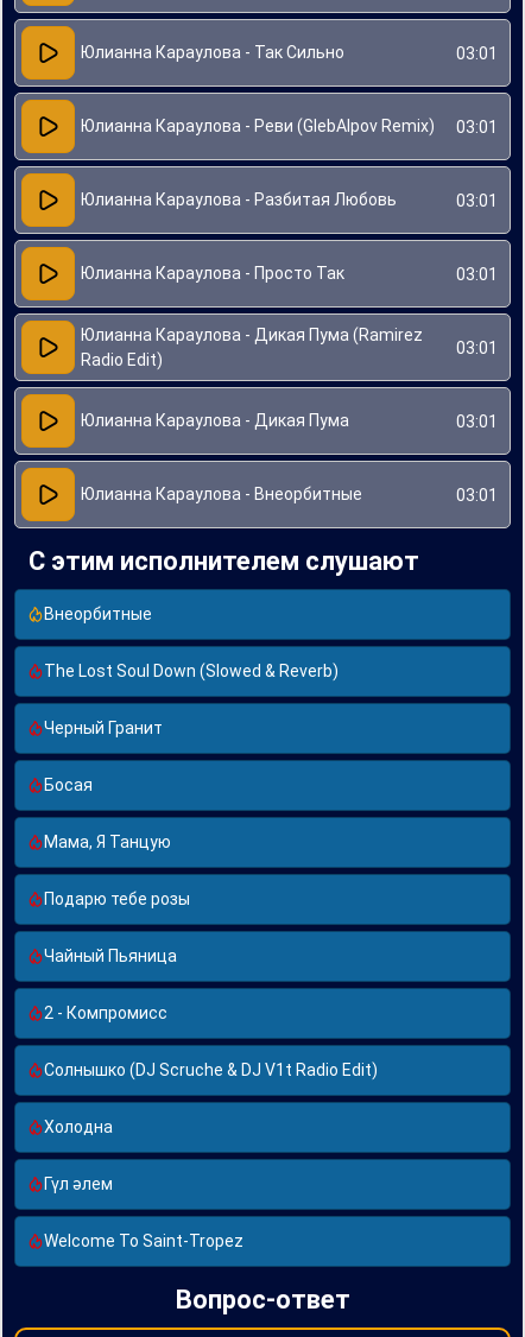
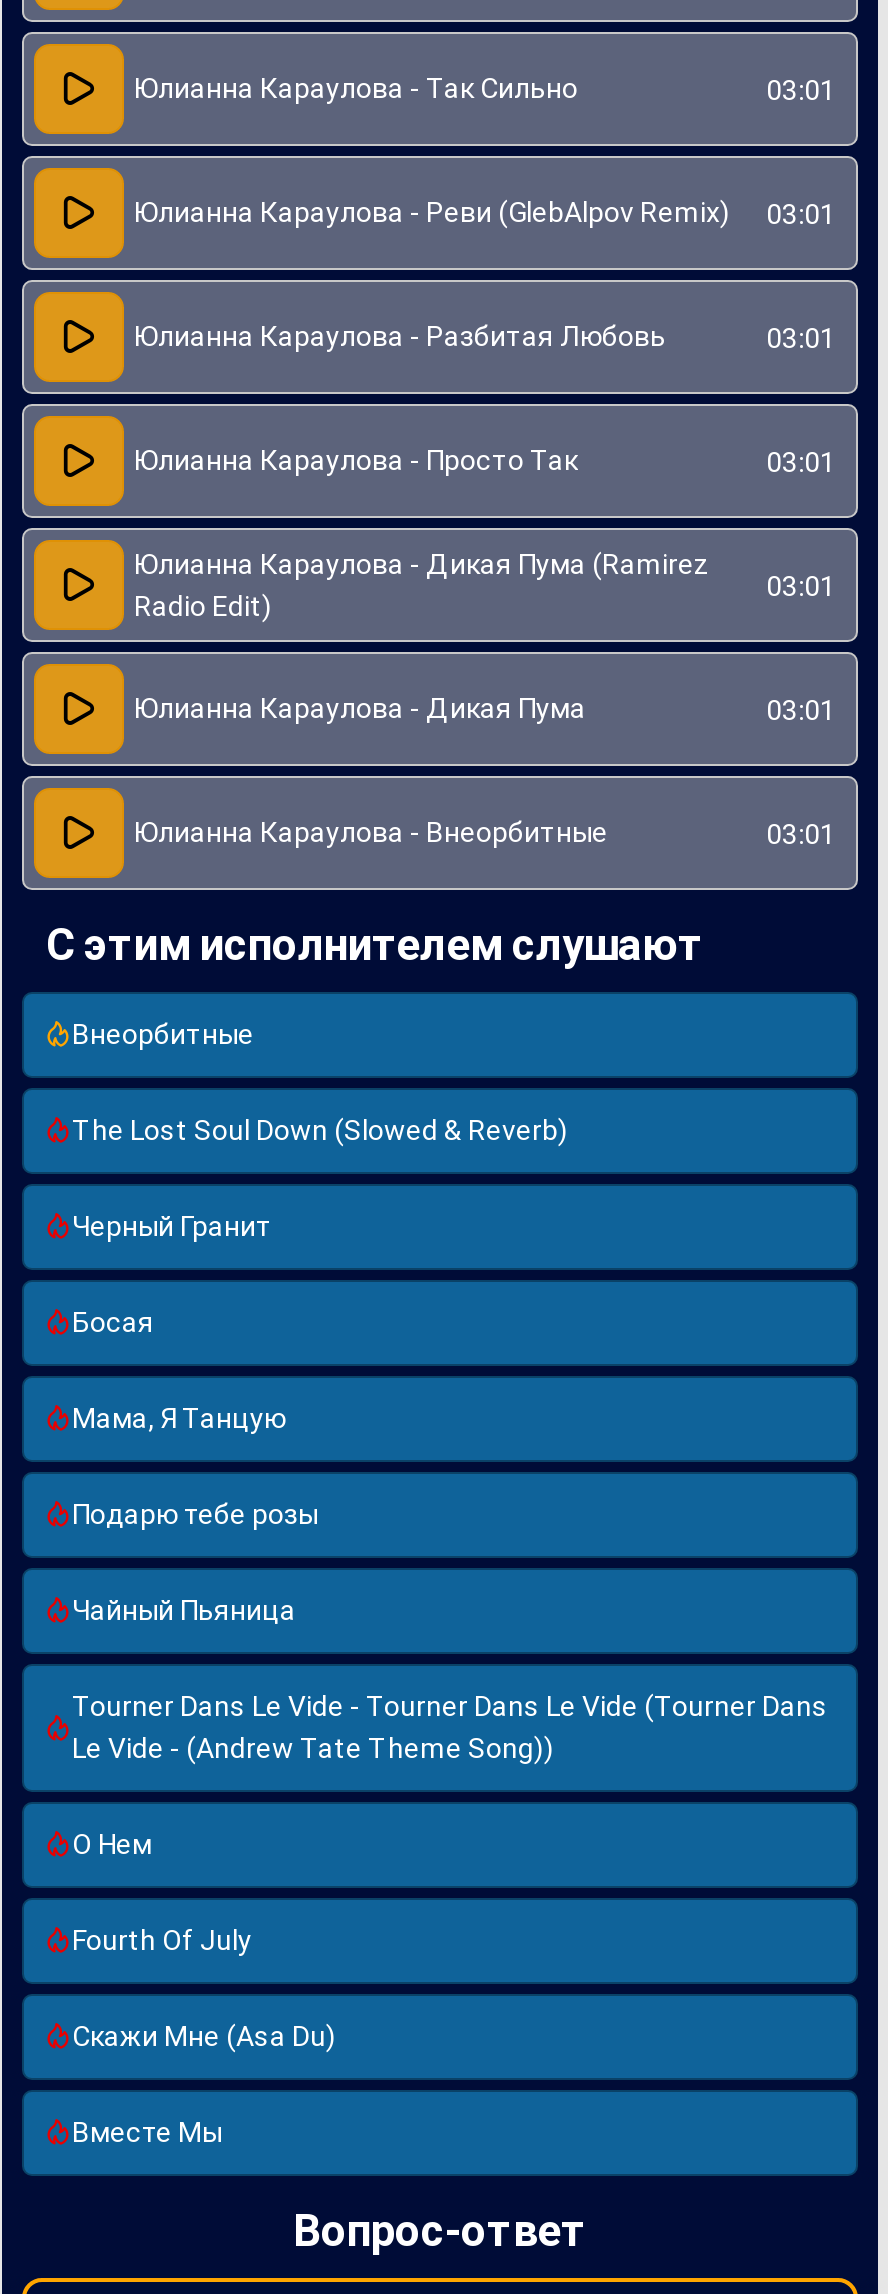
[44,1003,167,1022] 2 - Компромисс -> [72,1690,828,1764] Tourner Dans Le Vide - Tourner Dans Le Vide (Tourner Dans | Le Vide - (Andrew Tate Theme Song))
[44,1060,378,1079] Солнышко (DJ Scruche & DJ V1t Radio Edit) -> [72,1828,152,1860] О Нем
[44,1117,113,1136] Холодна -> [72,1924,252,1956] Fourth Of July
[44,1174,113,1193] Гүл әлем -> [72,2020,336,2052] Скажи Мне (Asa Du)
[44,1231,243,1250] Welcome To Saint-Tropez -> [72,2116,222,2148] Вместе Мы

